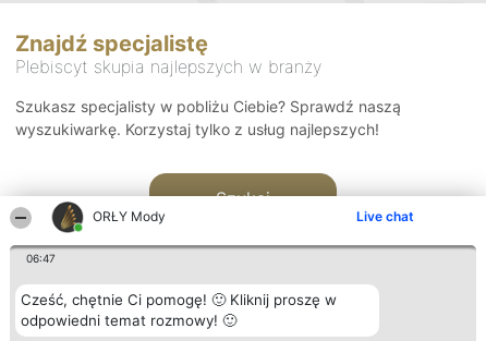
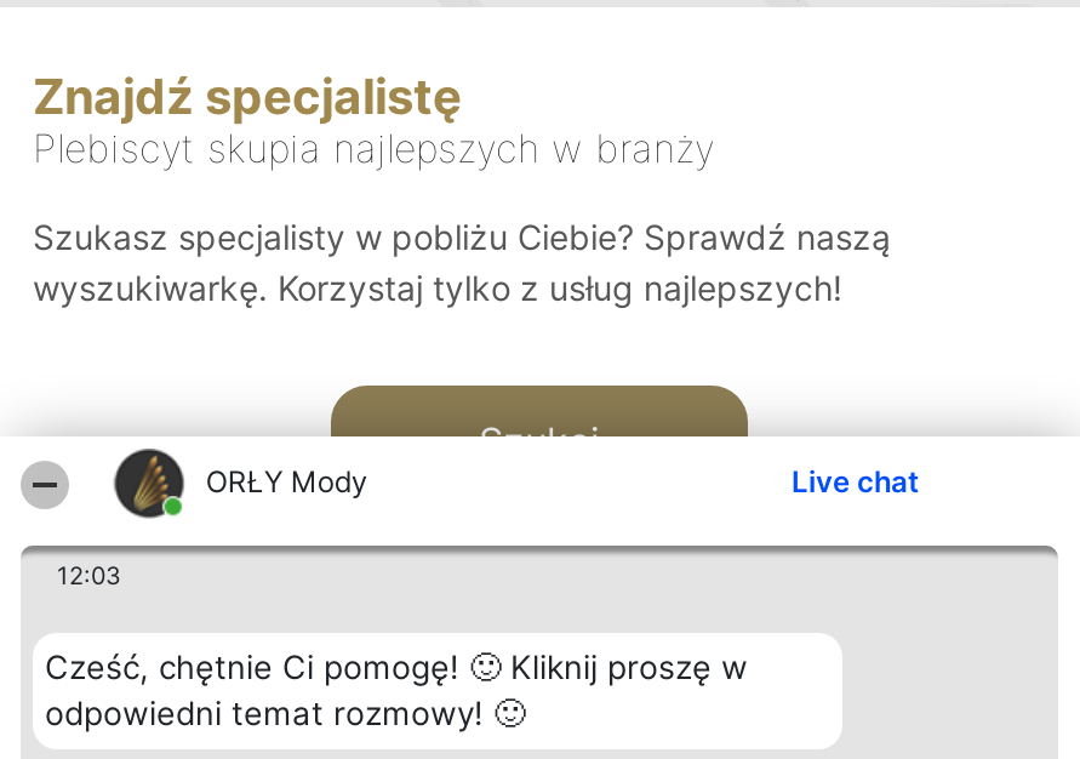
[26,252,56,265] 06:47 -> [57,560,120,589] 12:03

